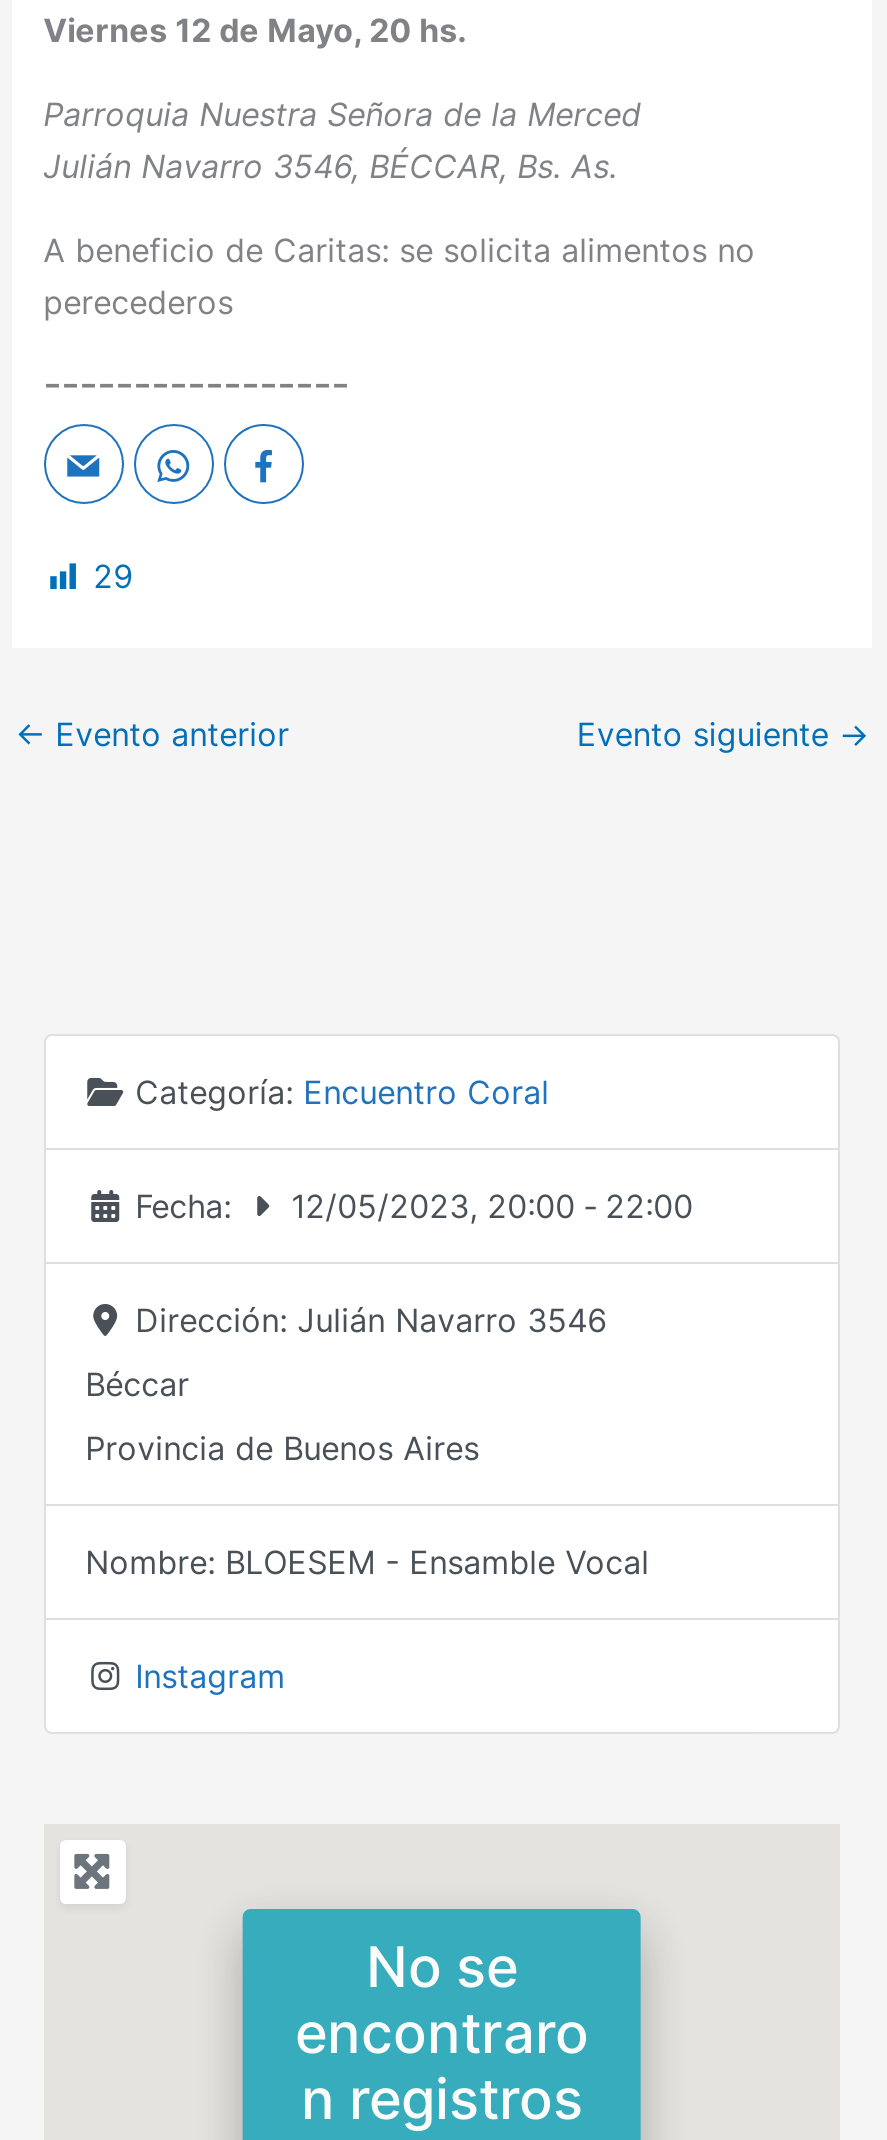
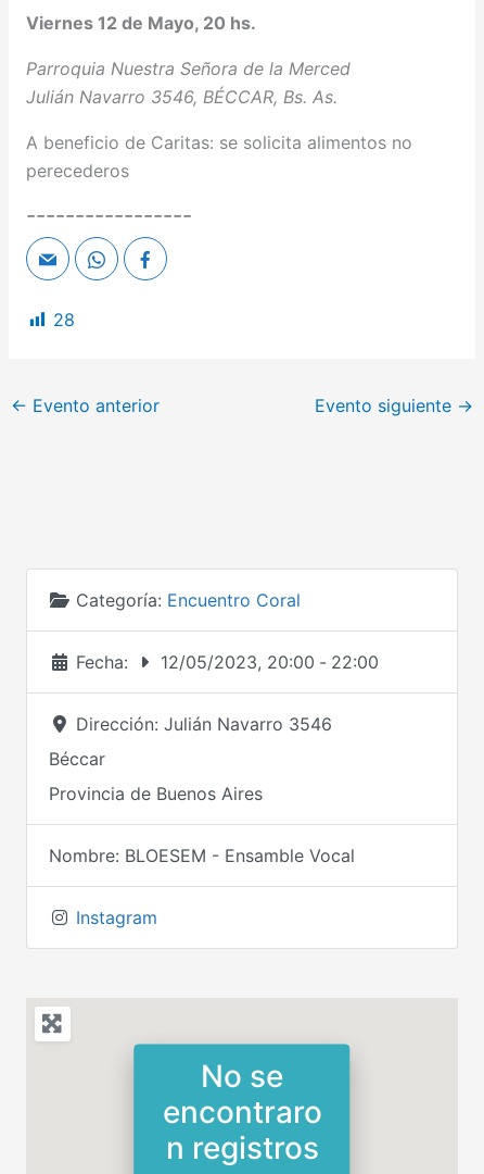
[93,556,133,596] 29 -> [53,309,74,330] 28

